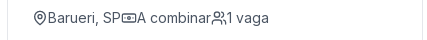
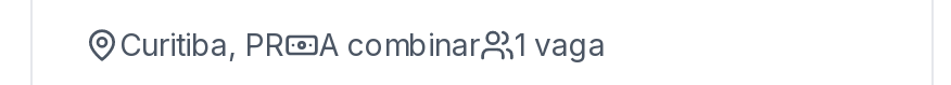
[48,9,121,26] Barueri, SP -> [119,26,284,62] Curitiba, PR

